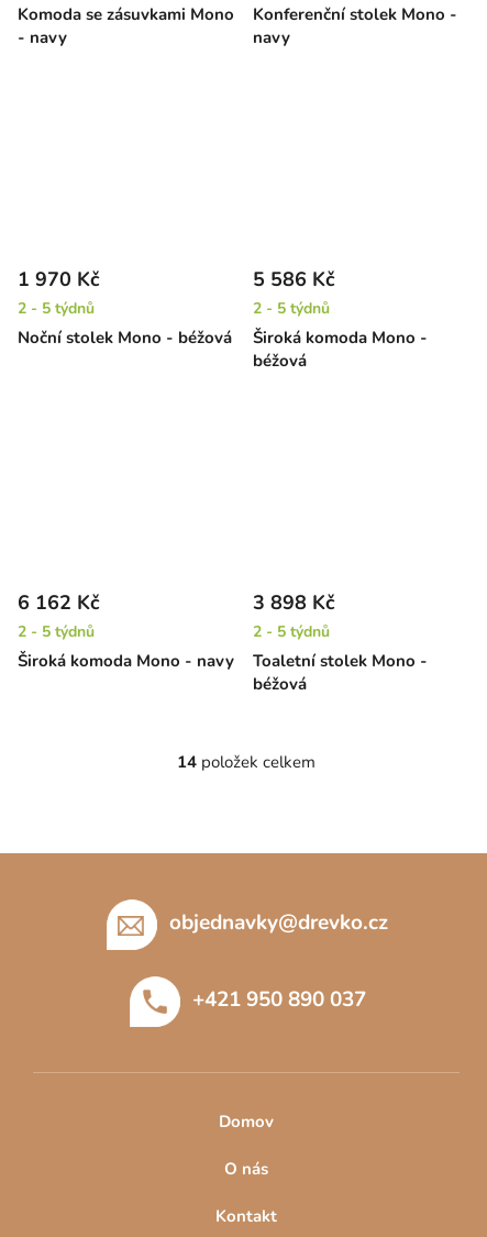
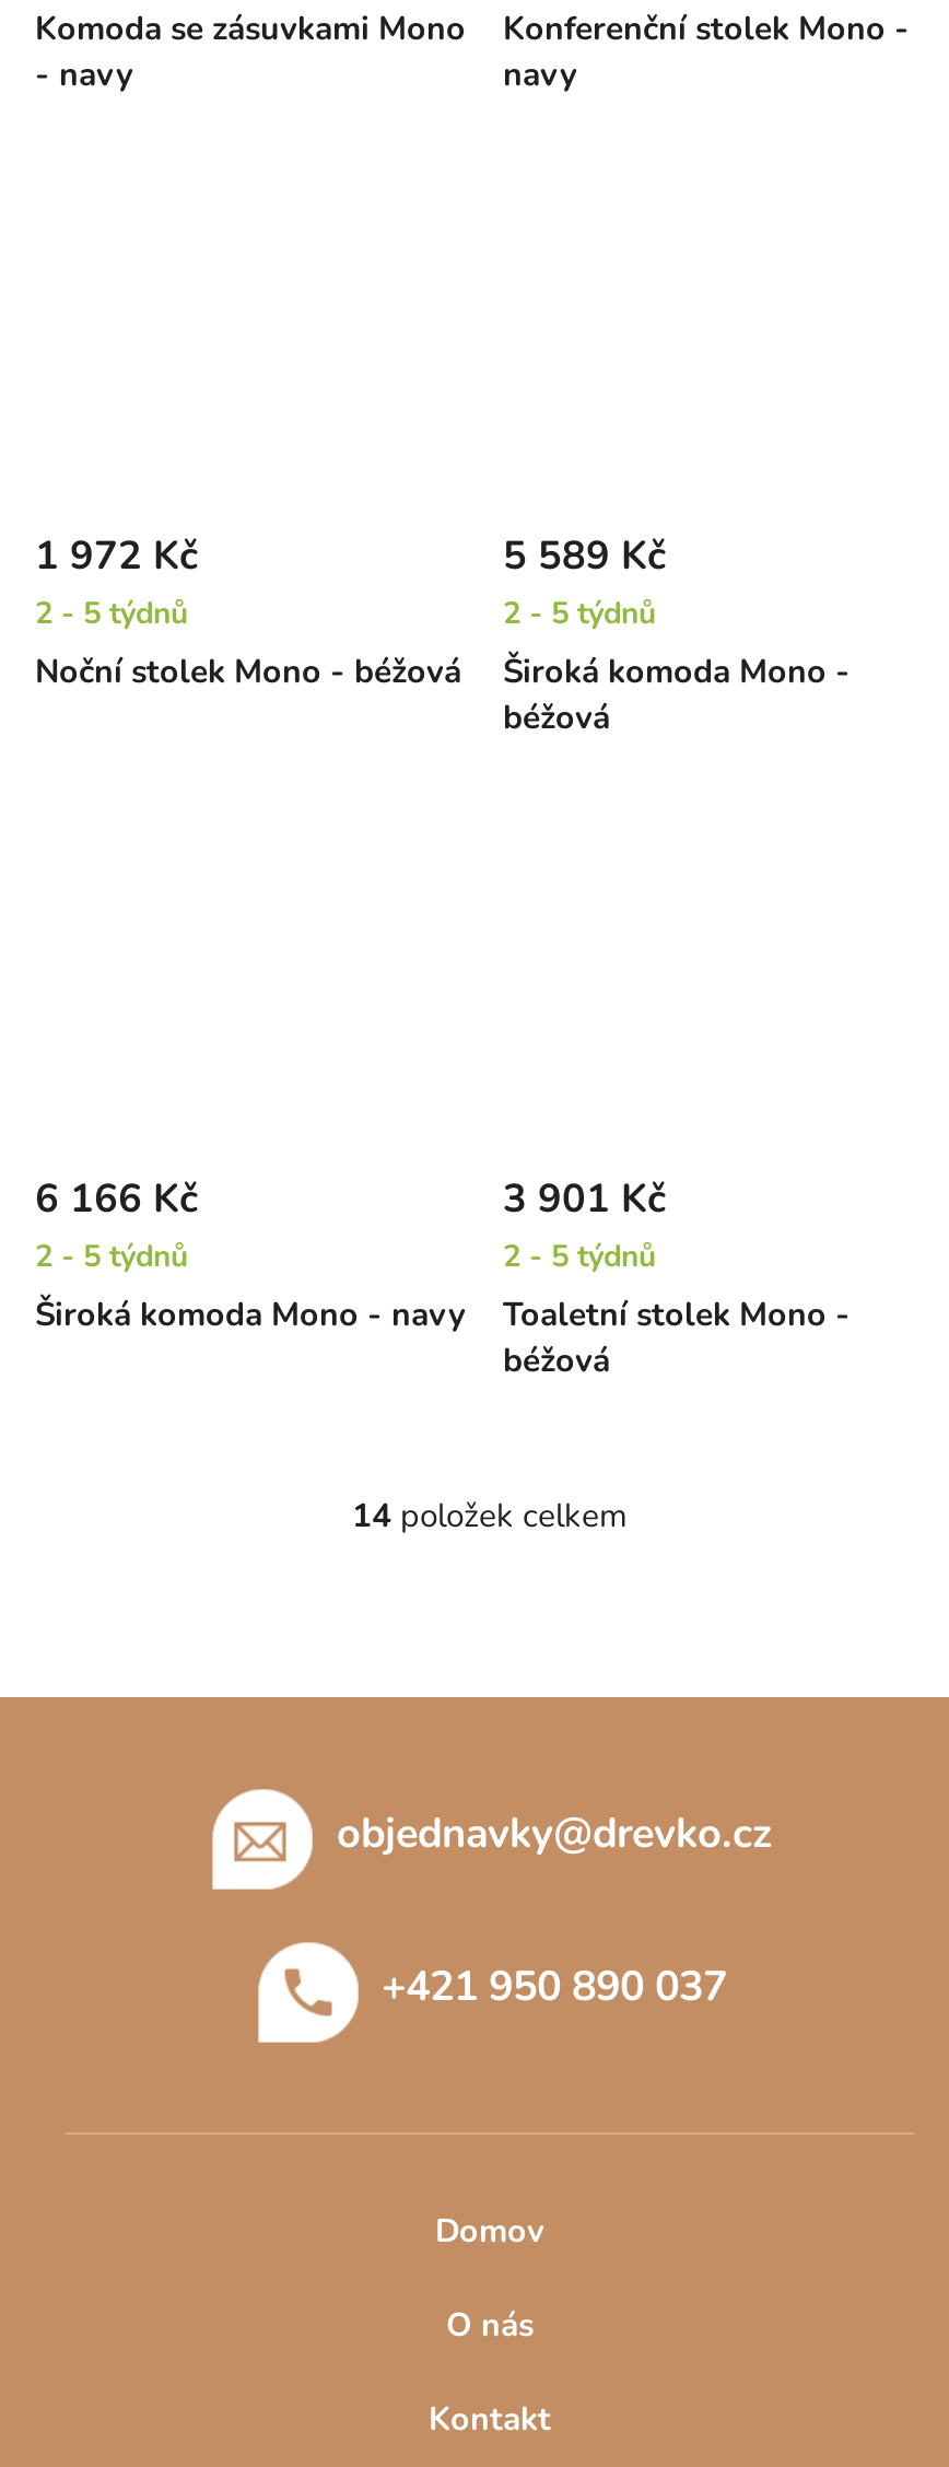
[18,266,100,293] 1 970 Kč -> [35,530,199,582] 1 972 Kč
[253,266,335,293] 5 586 Kč -> [503,530,667,582] 5 589 Kč
[18,589,100,616] 6 162 Kč -> [35,1172,199,1225] 6 166 Kč
[253,589,335,616] 3 898 Kč -> [503,1172,667,1225] 3 901 Kč

